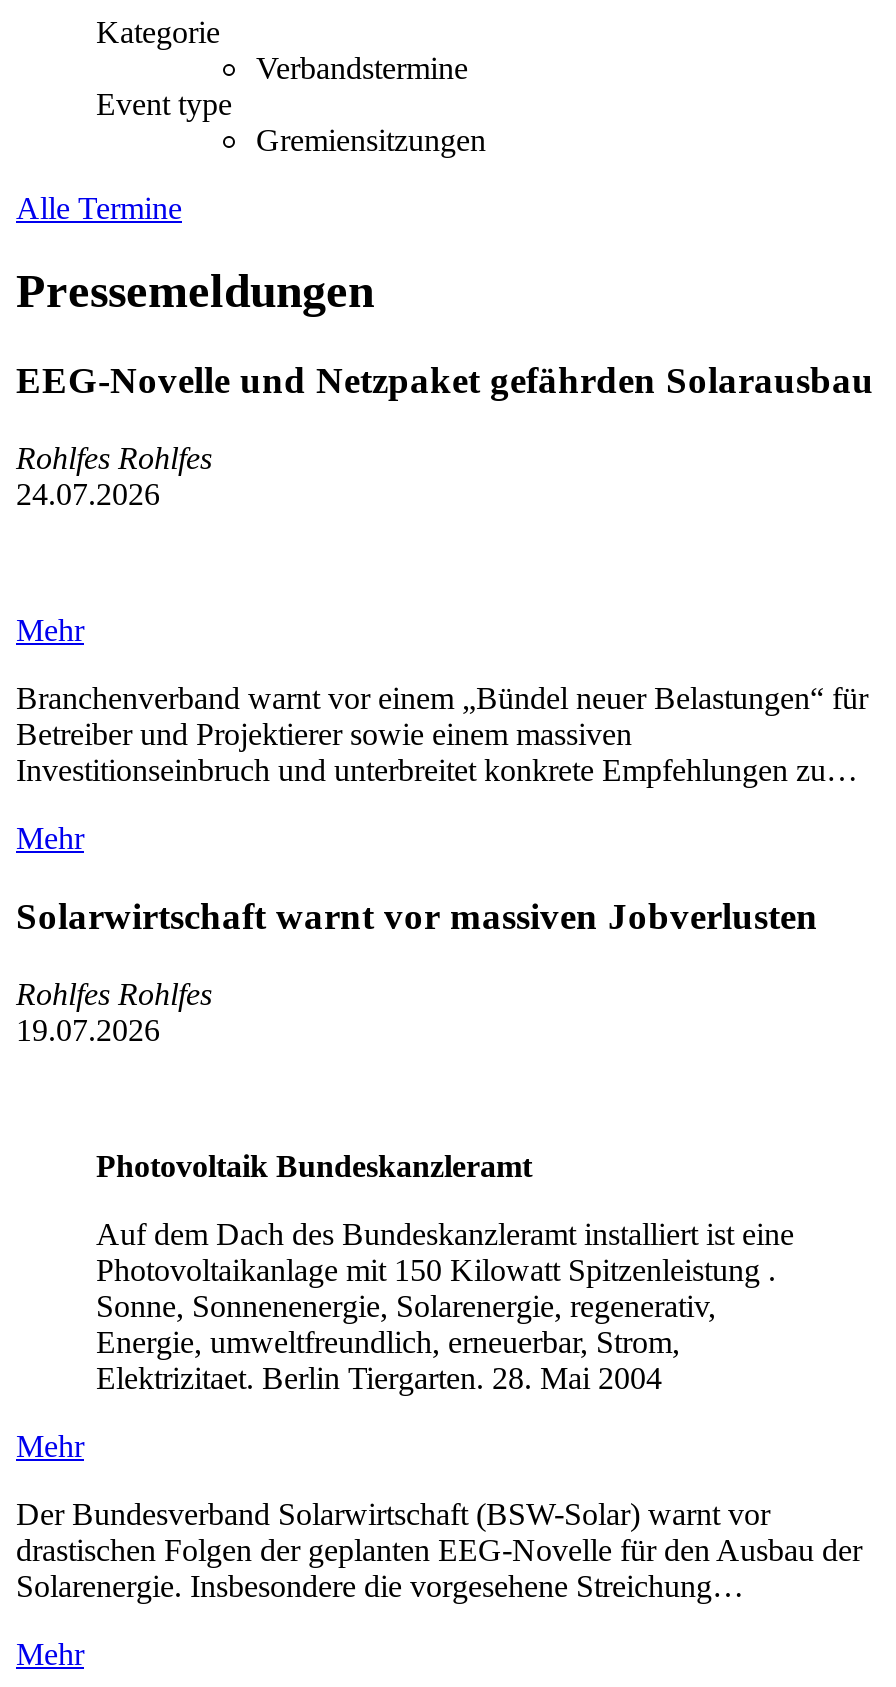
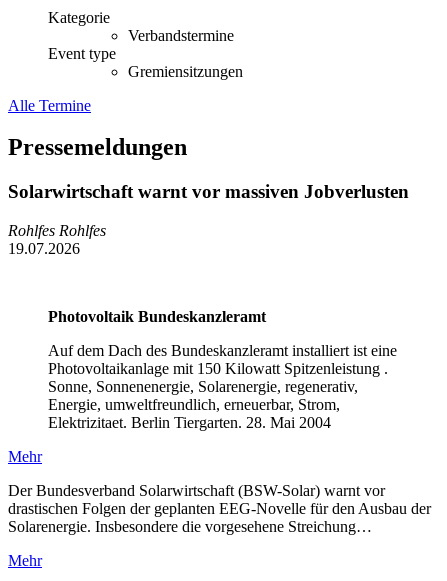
[16,360,874,511] EEG-Novelle und Netzpaket gefährden Solarausbau | Rohlfes Rohlfes | 24.07.2026 -> none
[16,613,868,855] Mehr | Branchenverband warnt vor einem „Bündel neuer Belastungen“ für | Betreiber und Projektierer sowie einem massiven | Investitionseinbruch und unterbreitet konkrete Empfehlungen zu… | Mehr -> none

